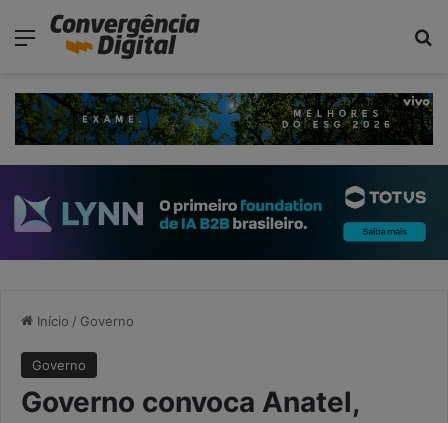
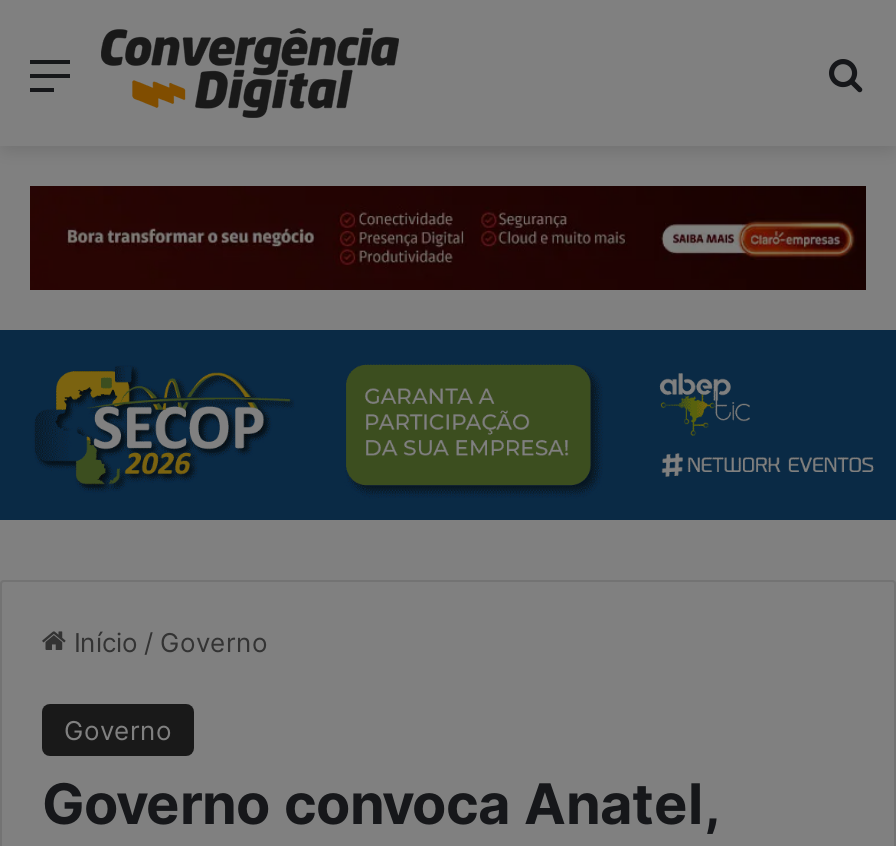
[15,92,434,146] [image] -> [30,184,868,292] [image]
[3,164,445,261] [image] -> [6,328,890,522] [image]

